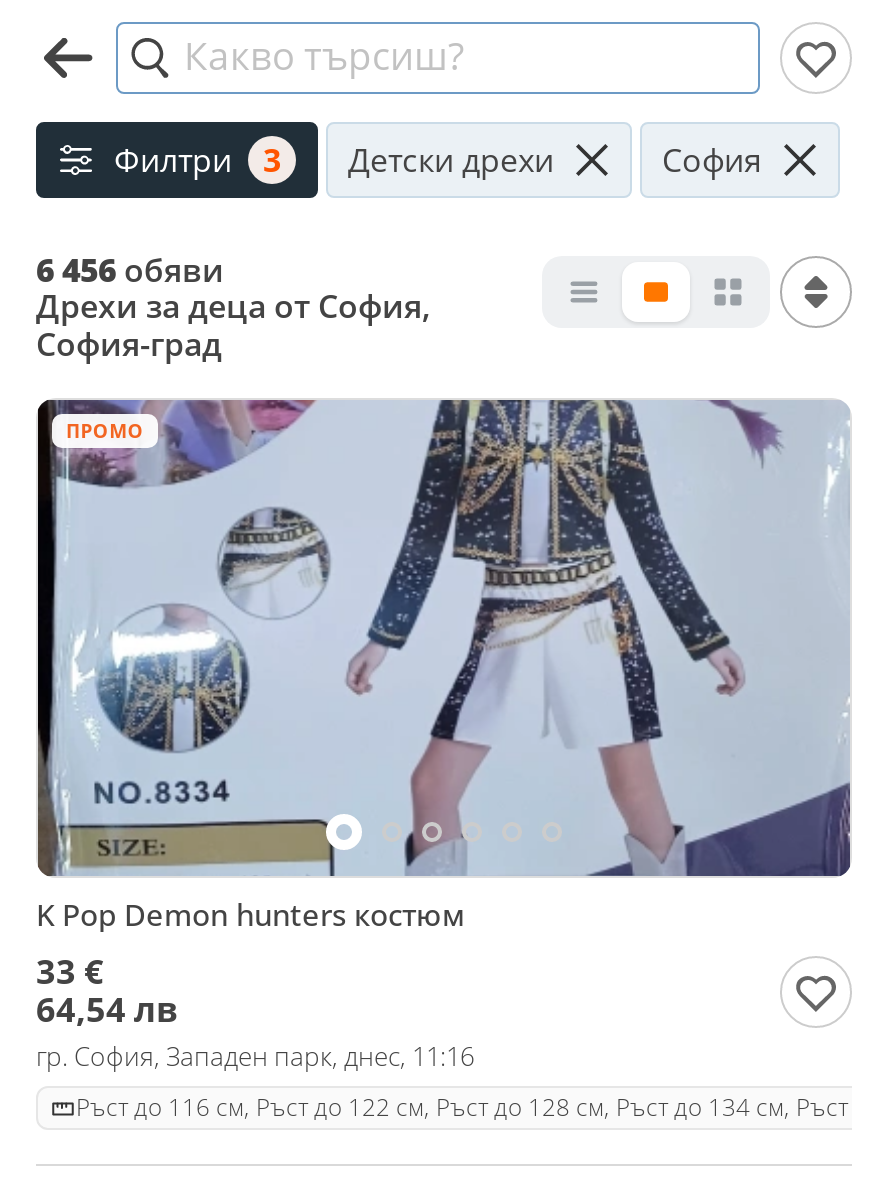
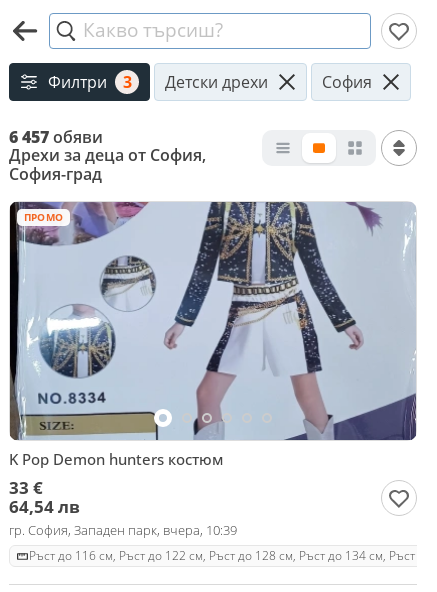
[36,248,224,292] 6 456 обяви -> [9,126,103,148] 6 457 обяви
[36,1038,474,1074] гр. София, Западен парк, днес, 11:16 -> [9,521,237,539] гр. София, Западен парк, вчера, 10:39

